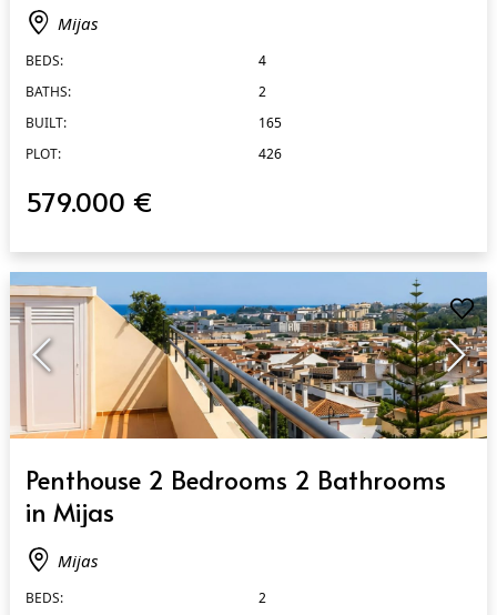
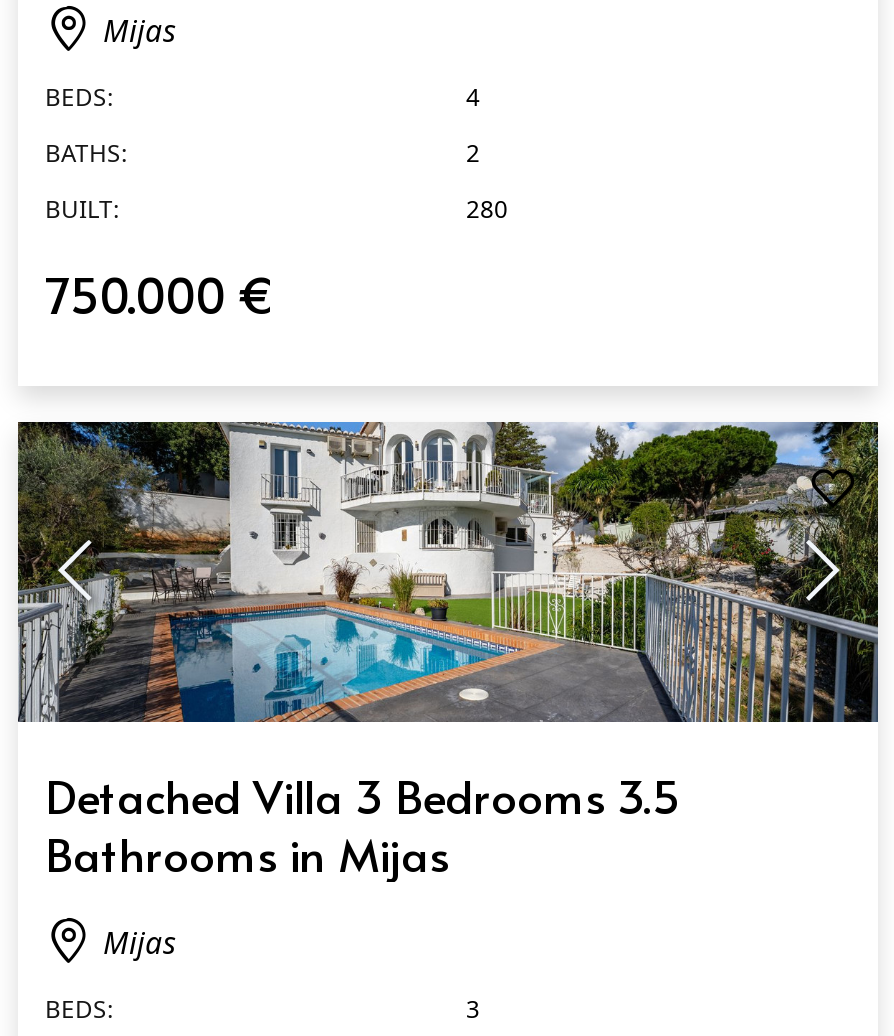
[25,113,282,220] 165 | PLOT: | 426 | 579.000 € -> [45,192,508,328] 280 | 750.000 €
[10,272,488,529] [image] | Penthouse 2 Bedrooms 2 Bathrooms | in Mijas -> [16,420,880,884] [image] | Detached Villa 3 Bedrooms 3.5 | Bathrooms in Mijas
[258,589,266,607] 2 -> [466,992,480,1026] 3

